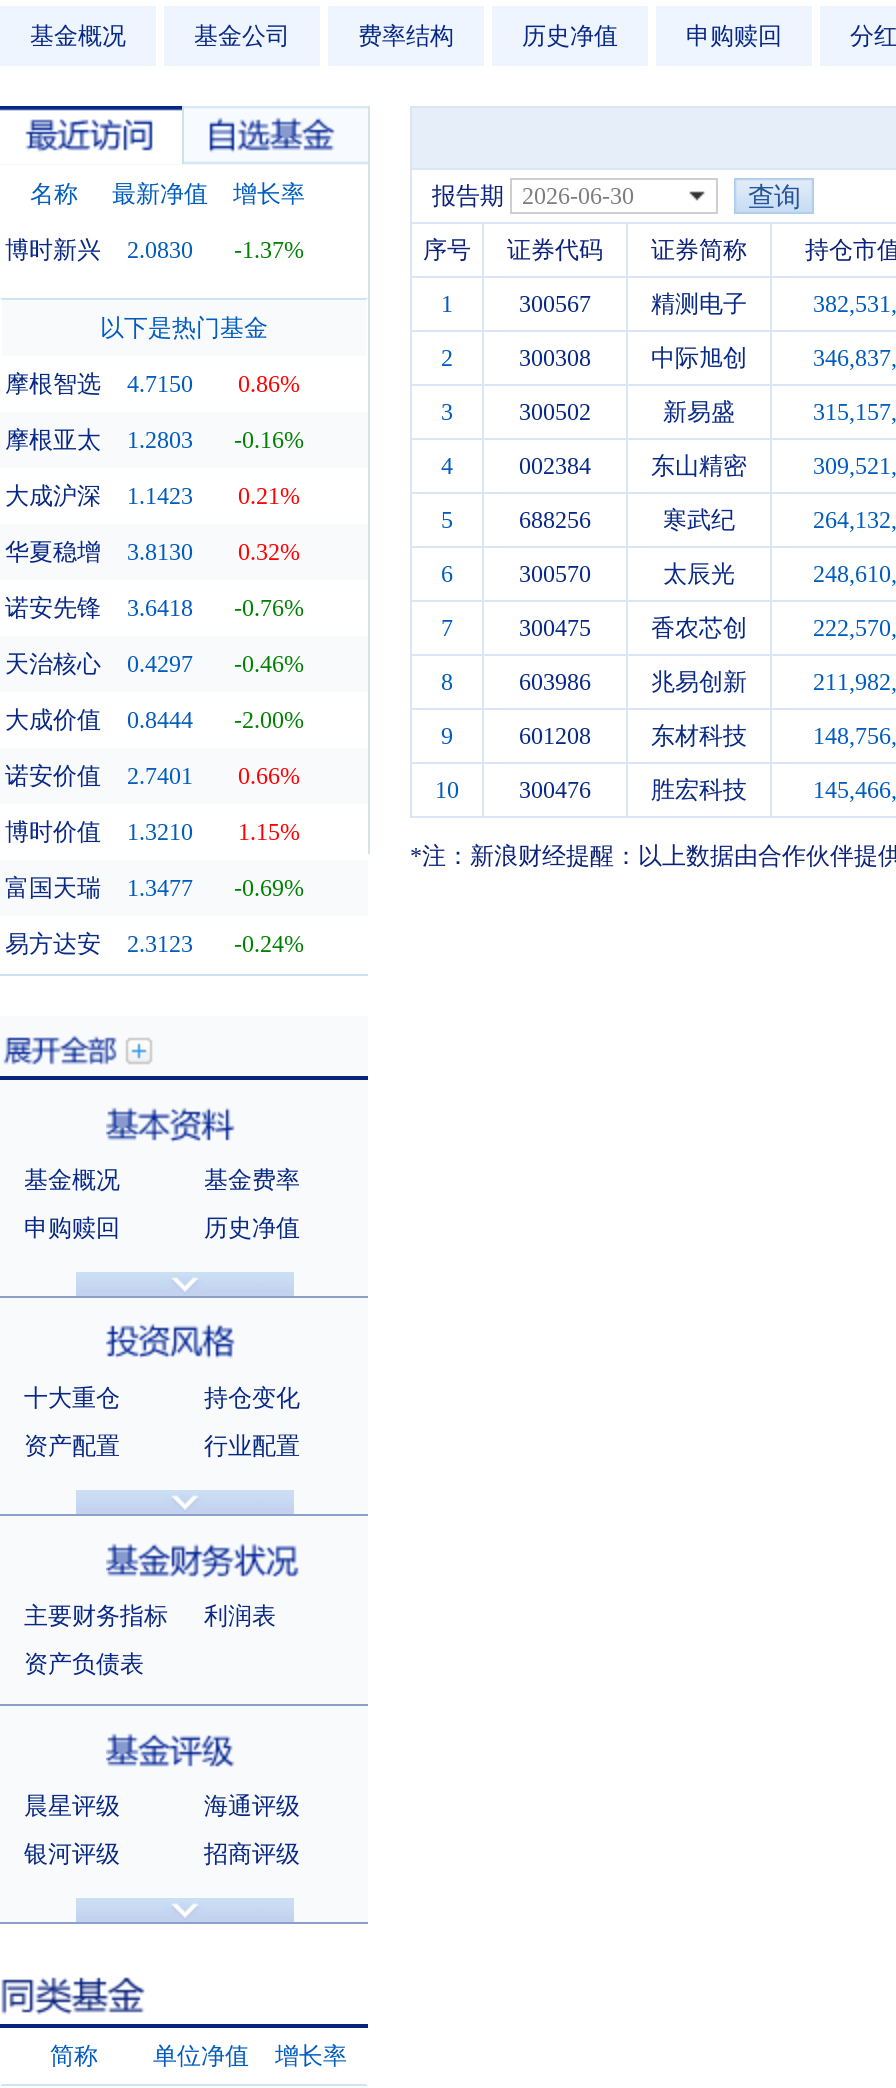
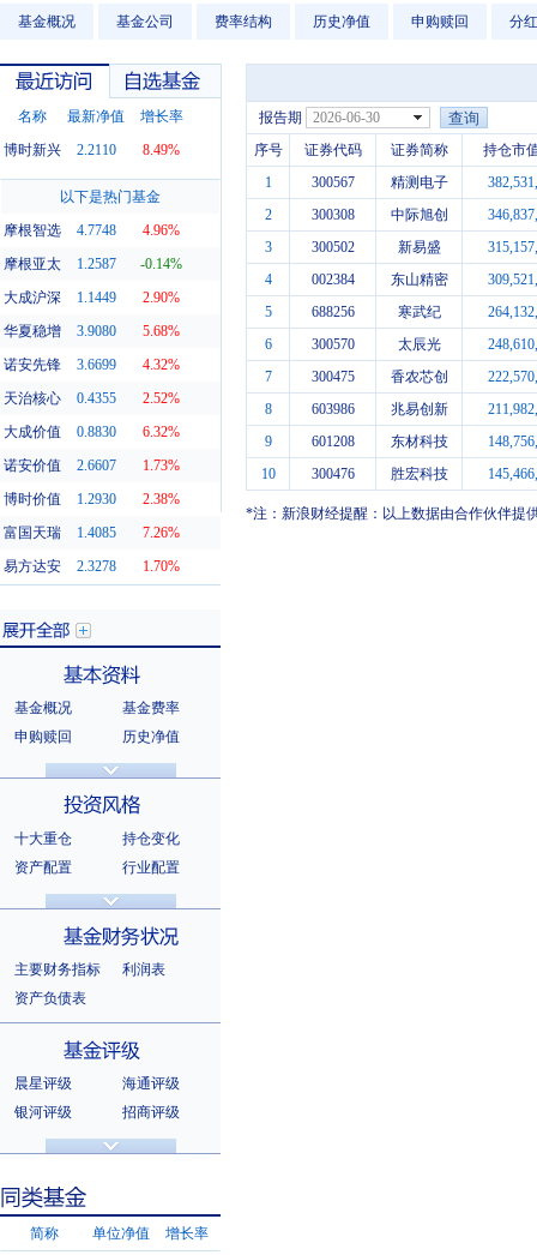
[127,236,193,264] 2.0830 -> [76,142,116,158] 2.2110
[234,236,304,264] -1.37% -> [143,142,180,158] 8.49%
[127,370,193,398] 4.7150 -> [76,222,116,239] 4.7748
[238,370,300,398] 0.86% -> [143,222,180,239] 4.96%
[127,426,193,454] 1.2803 -> [76,256,116,272] 1.2587
[234,426,304,454] -0.16% -> [140,256,182,272] -0.14%
[127,482,193,510] 1.1423 -> [76,289,116,306] 1.1449
[238,482,300,510] 0.21% -> [143,289,180,306] 2.90%
[127,538,193,566] 3.8130 -> [76,323,116,340] 3.9080
[238,538,300,566] 0.32% -> [143,323,180,340] 5.68%
[127,594,193,622] 3.6418 -> [76,356,116,373] 3.6699
[234,594,304,622] -0.76% -> [143,356,180,373] 4.32%
[127,650,193,678] 0.4297 -> [76,390,116,407] 0.4355
[234,650,304,678] -0.46% -> [143,390,180,407] 2.52%
[127,706,193,734] 0.8444 -> [76,424,116,440] 0.8830
[234,706,304,734] -2.00% -> [143,424,180,440] 6.32%
[127,762,193,790] 2.7401 -> [76,457,116,474] 2.6607
[238,762,300,790] 0.66% -> [143,457,180,474] 1.73%
[127,818,193,846] 1.3210 -> [76,491,116,508] 1.2930
[238,818,300,846] 1.15% -> [143,491,180,508] 2.38%
[127,874,193,902] 1.3477 -> [76,524,116,541] 1.4085
[234,874,304,902] -0.69% -> [143,524,180,541] 7.26%
[127,930,193,958] 2.3123 -> [76,558,116,575] 2.3278
[234,930,304,958] -0.24% -> [143,558,180,575] 1.70%

